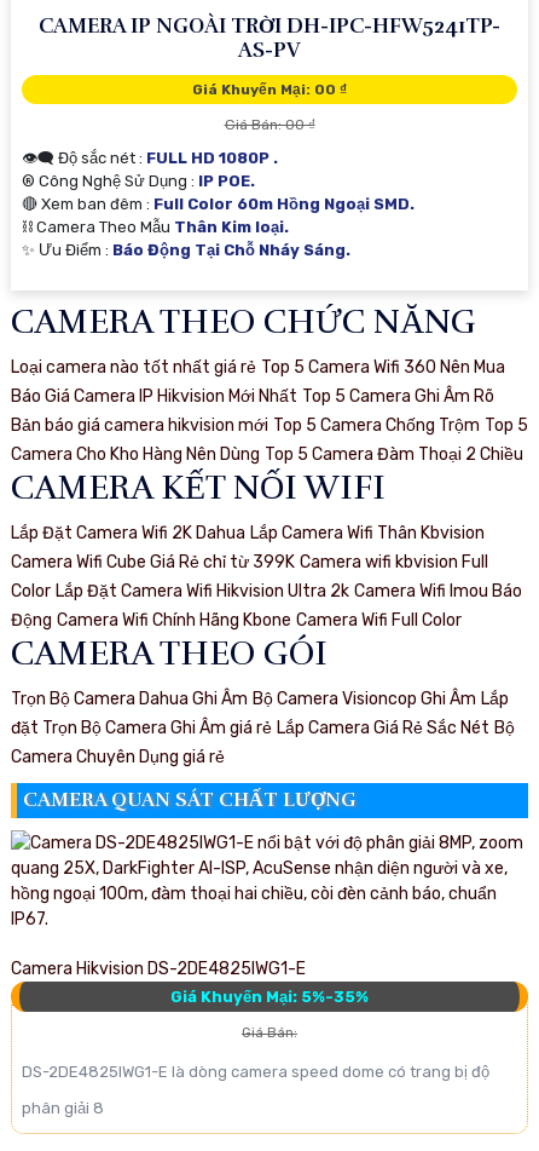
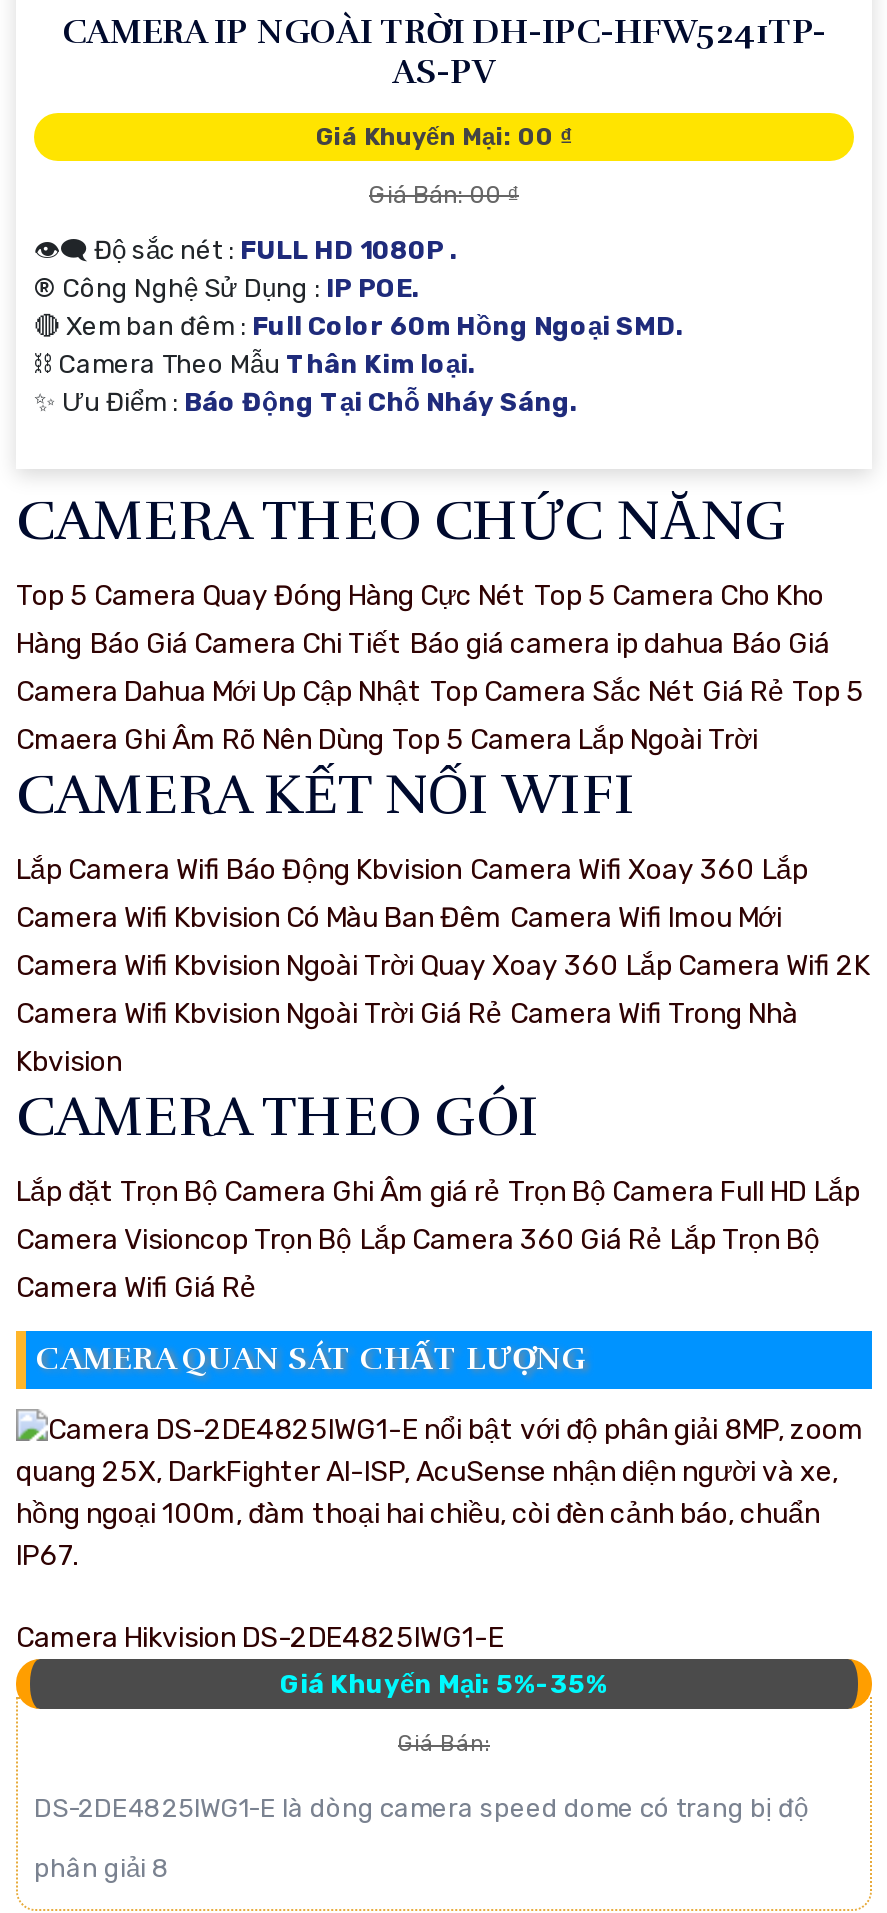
[11,357,528,465] Loại camera nào tốt nhất giá rẻ Top 5 Camera Wifi 360 Nên Mua | Báo Giá Camera IP Hikvision Mới Nhất Top 5 Camera Ghi Âm Rõ | Bản báo giá camera hikvision mới Top 5 Camera Chống Trộm Top 5 | Camera Cho Kho Hàng Nên Dùng Top 5 Camera Đàm Thoại 2 Chiều -> [16,580,864,758] Top 5 Camera Quay Đóng Hàng Cực Nét Top 5 Camera Cho Kho | Hàng Báo Giá Camera Chi Tiết Báo giá camera ip dahua Báo Giá | Camera Dahua Mới Up Cập Nhật Top Camera Sắc Nét Giá Rẻ Top 5 | Cmaera Ghi Âm Rõ Nên Dùng Top 5 Camera Lắp Ngoài Trời
[11,523,522,630] Lắp Đặt Camera Wifi 2K Dahua Lắp Camera Wifi Thân Kbvision | Camera Wifi Cube Giá Rẻ chỉ từ 399K Camera wifi kbvision Full | Color Lắp Đặt Camera Wifi Hikvision Ultra 2k Camera Wifi Imou Báo | Động Camera Wifi Chính Hãng Kbone Camera Wifi Full Color -> [16,854,870,1080] Lắp Camera Wifi Báo Động Kbvision Camera Wifi Xoay 360 Lắp | Camera Wifi Kbvision Có Màu Ban Đêm Camera Wifi Imou Mới | Camera Wifi Kbvision Ngoài Trời Quay Xoay 360 Lắp Camera Wifi 2K | Camera Wifi Kbvision Ngoài Trời Giá Rẻ Camera Wifi Trong Nhà | Kbvision
[11,688,515,767] Trọn Bộ Camera Dahua Ghi Âm Bộ Camera Visioncop Ghi Âm Lắp | đặt Trọn Bộ Camera Ghi Âm giá rẻ Lắp Camera Giá Rẻ Sắc Nét Bộ | Camera Chuyên Dụng giá rẻ -> [16,1176,860,1306] Lắp đặt Trọn Bộ Camera Ghi Âm giá rẻ Trọn Bộ Camera Full HD Lắp | Camera Visioncop Trọn Bộ Lắp Camera 360 Giá Rẻ Lắp Trọn Bộ | Camera Wifi Giá Rẻ

